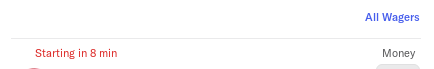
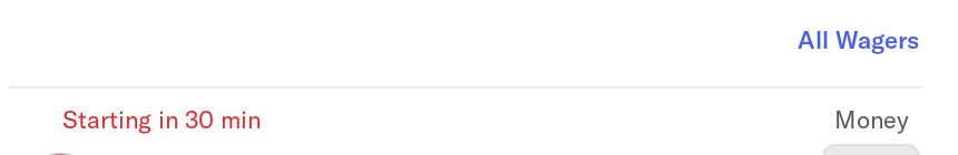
[35,46,117,60] Starting in 8 min -> [62,104,261,135] Starting in 30 min

